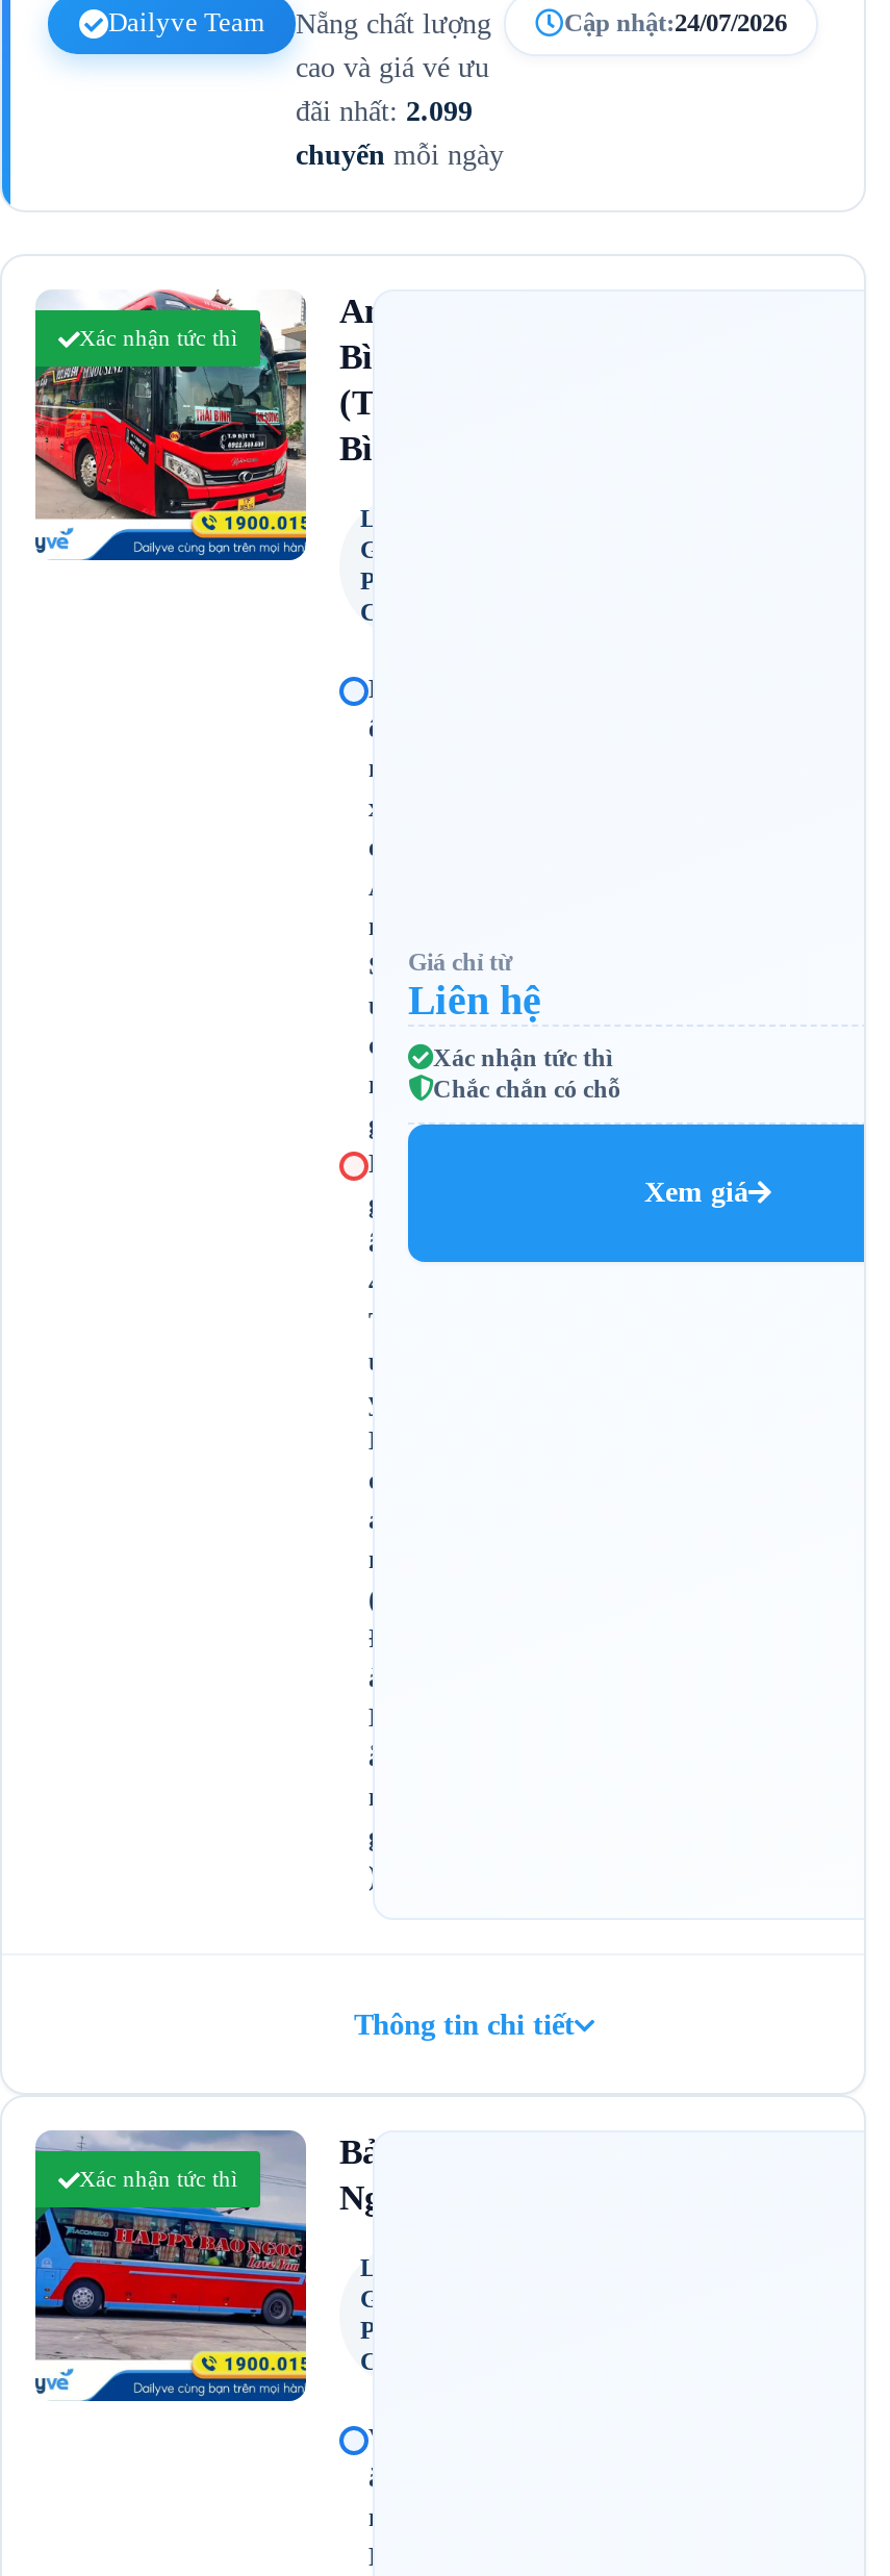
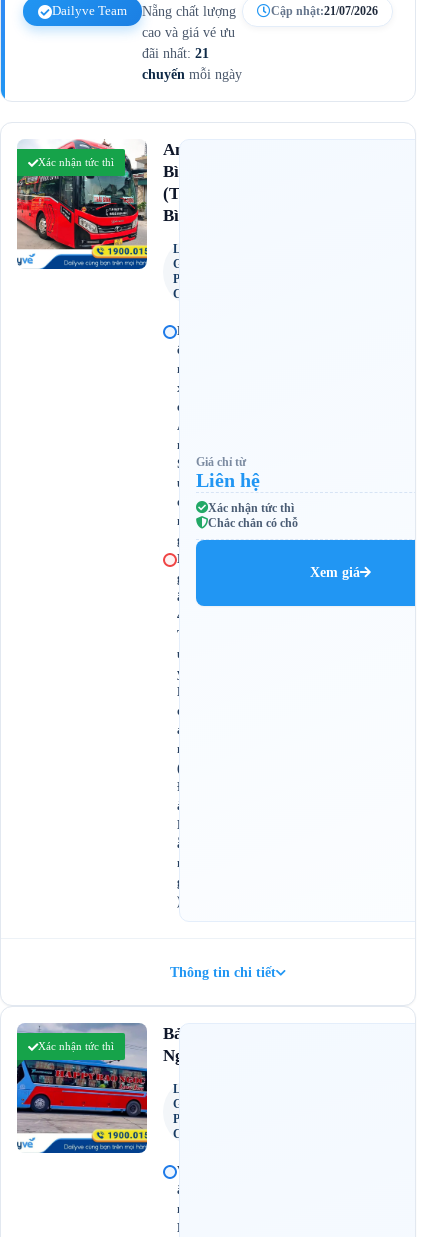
[564,8,787,37] Cập nhật:24/07/2026 -> [271,4,378,18] Cập nhật:21/07/2026
[296,96,473,127] đãi nhất: 2.099 -> [142,46,209,61] đãi nhất: 21

